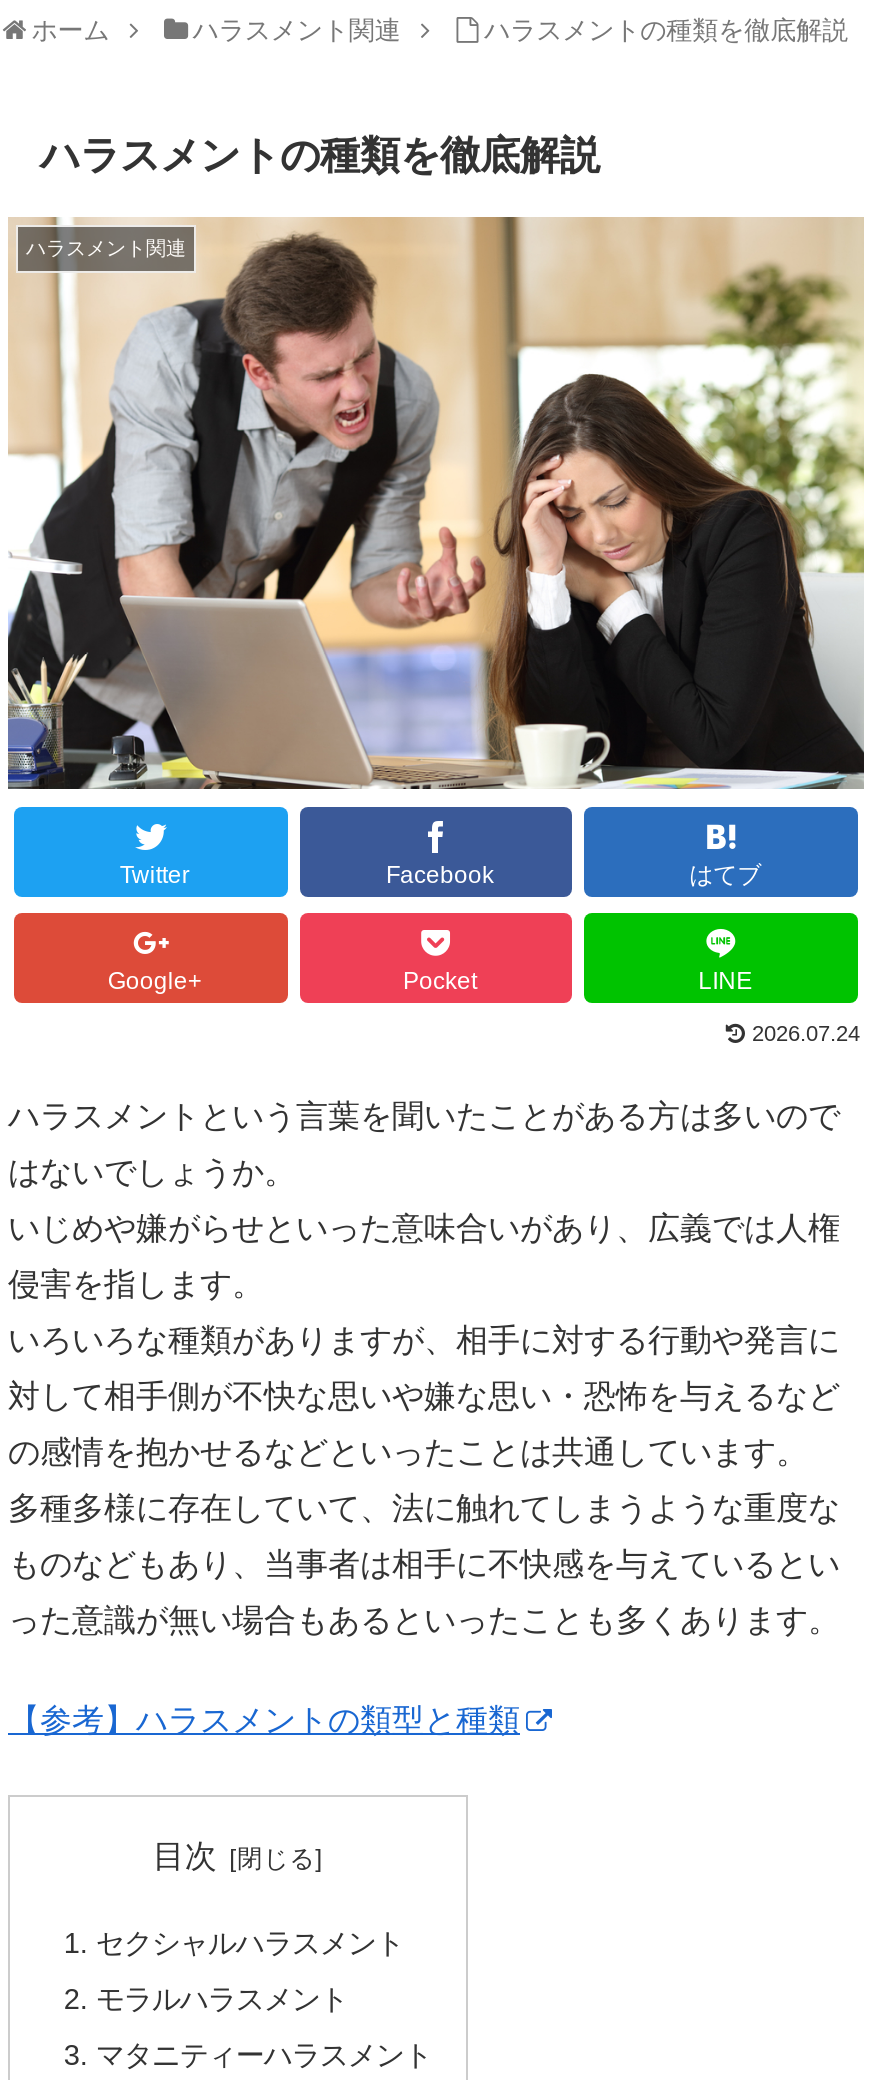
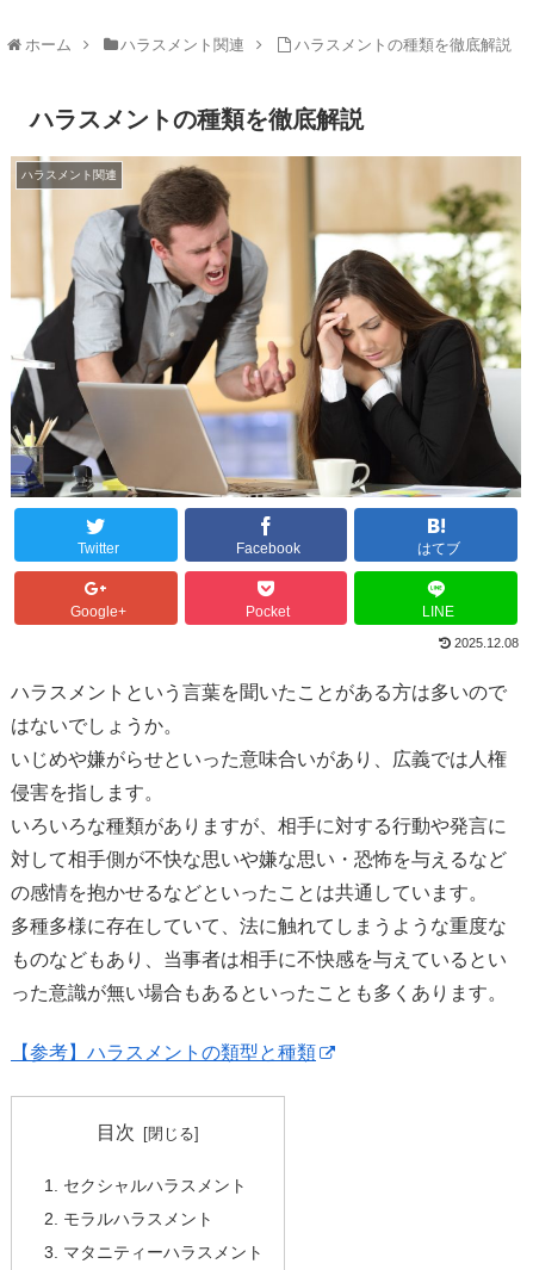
[752,1022,860,1046] 2026.07.24 -> [454,636,519,650] 2025.12.08

